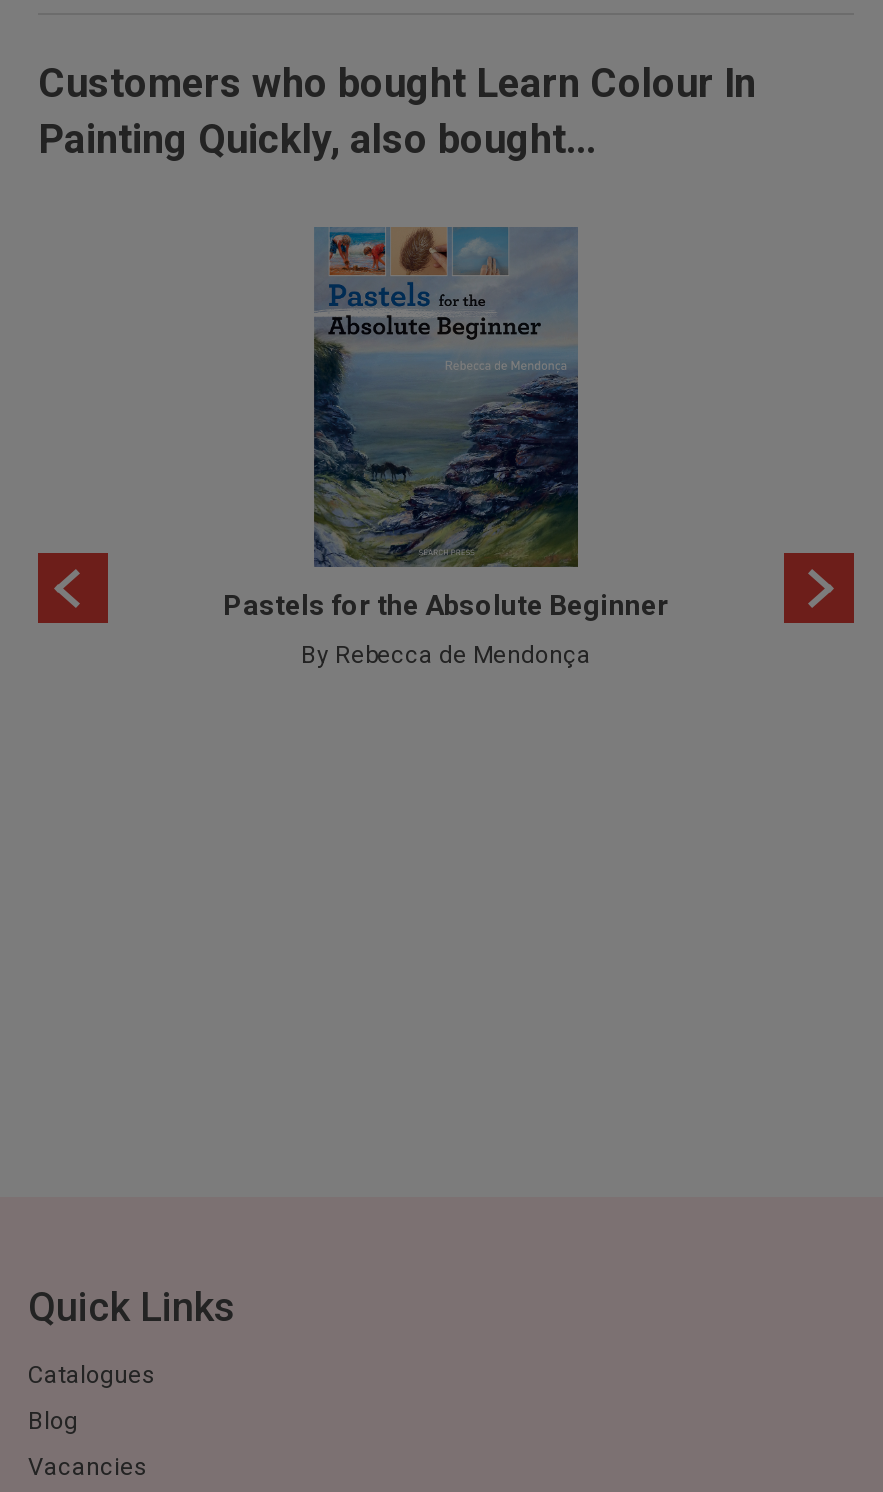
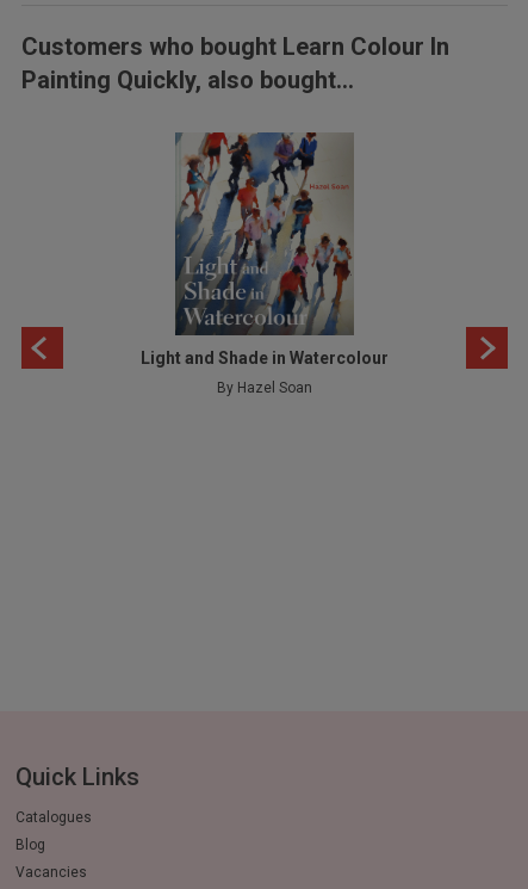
[223,225,669,622] [image] | Pastels for the Absolute Beginner -> [141,131,389,368] [image] | Light and Shade in Watercolour
[301,642,591,670] By Rebecca de Mendonça -> [217,380,312,397] By Hazel Soan

